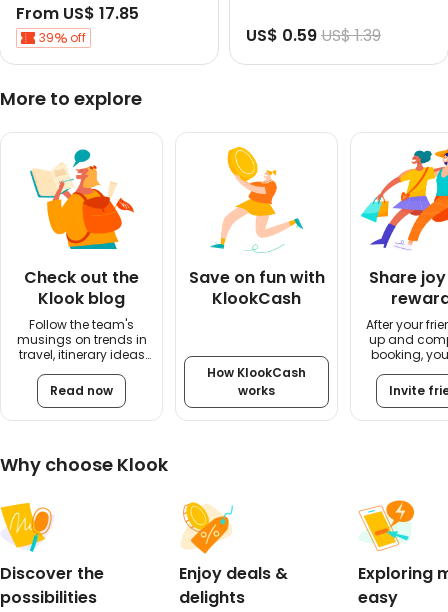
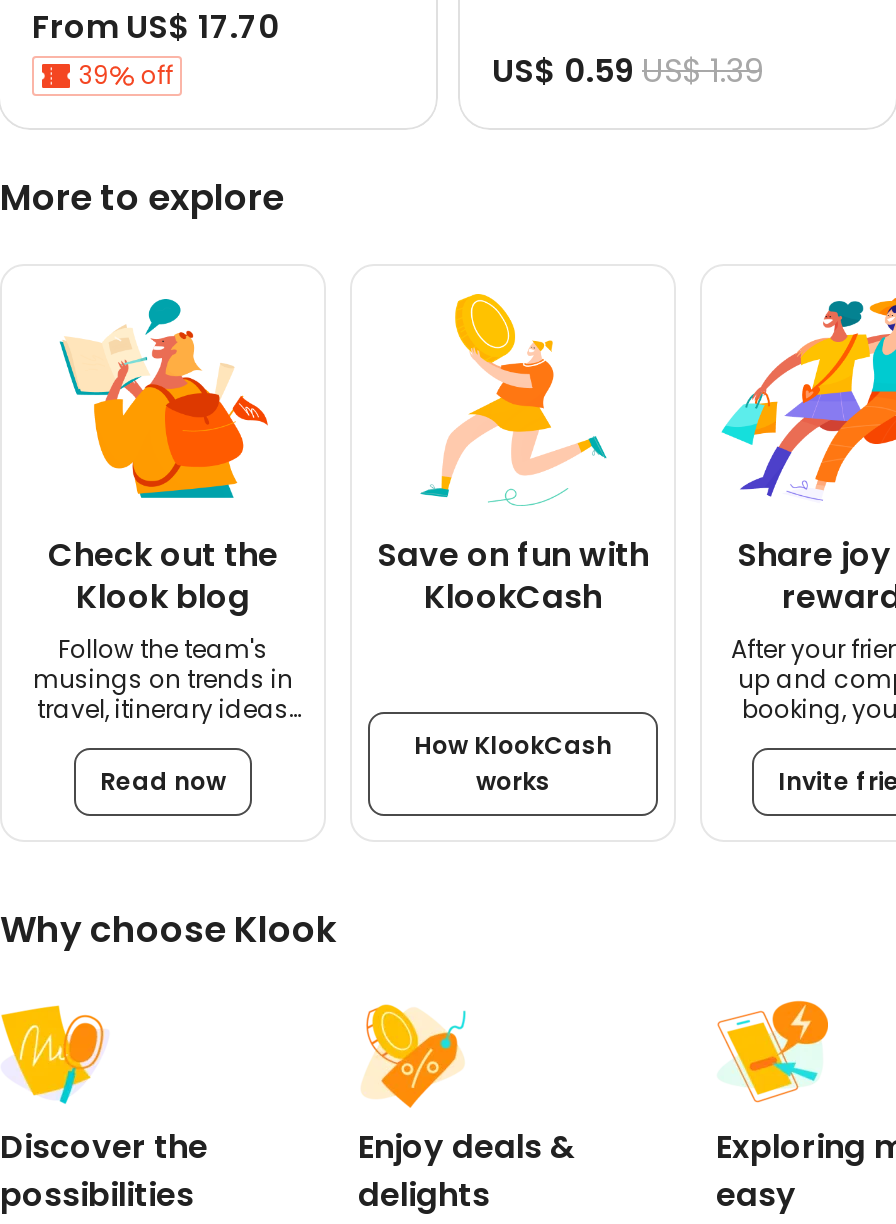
[16,2,139,25] From US$ 17.85 -> [32,4,280,50] From US$ 17.70

